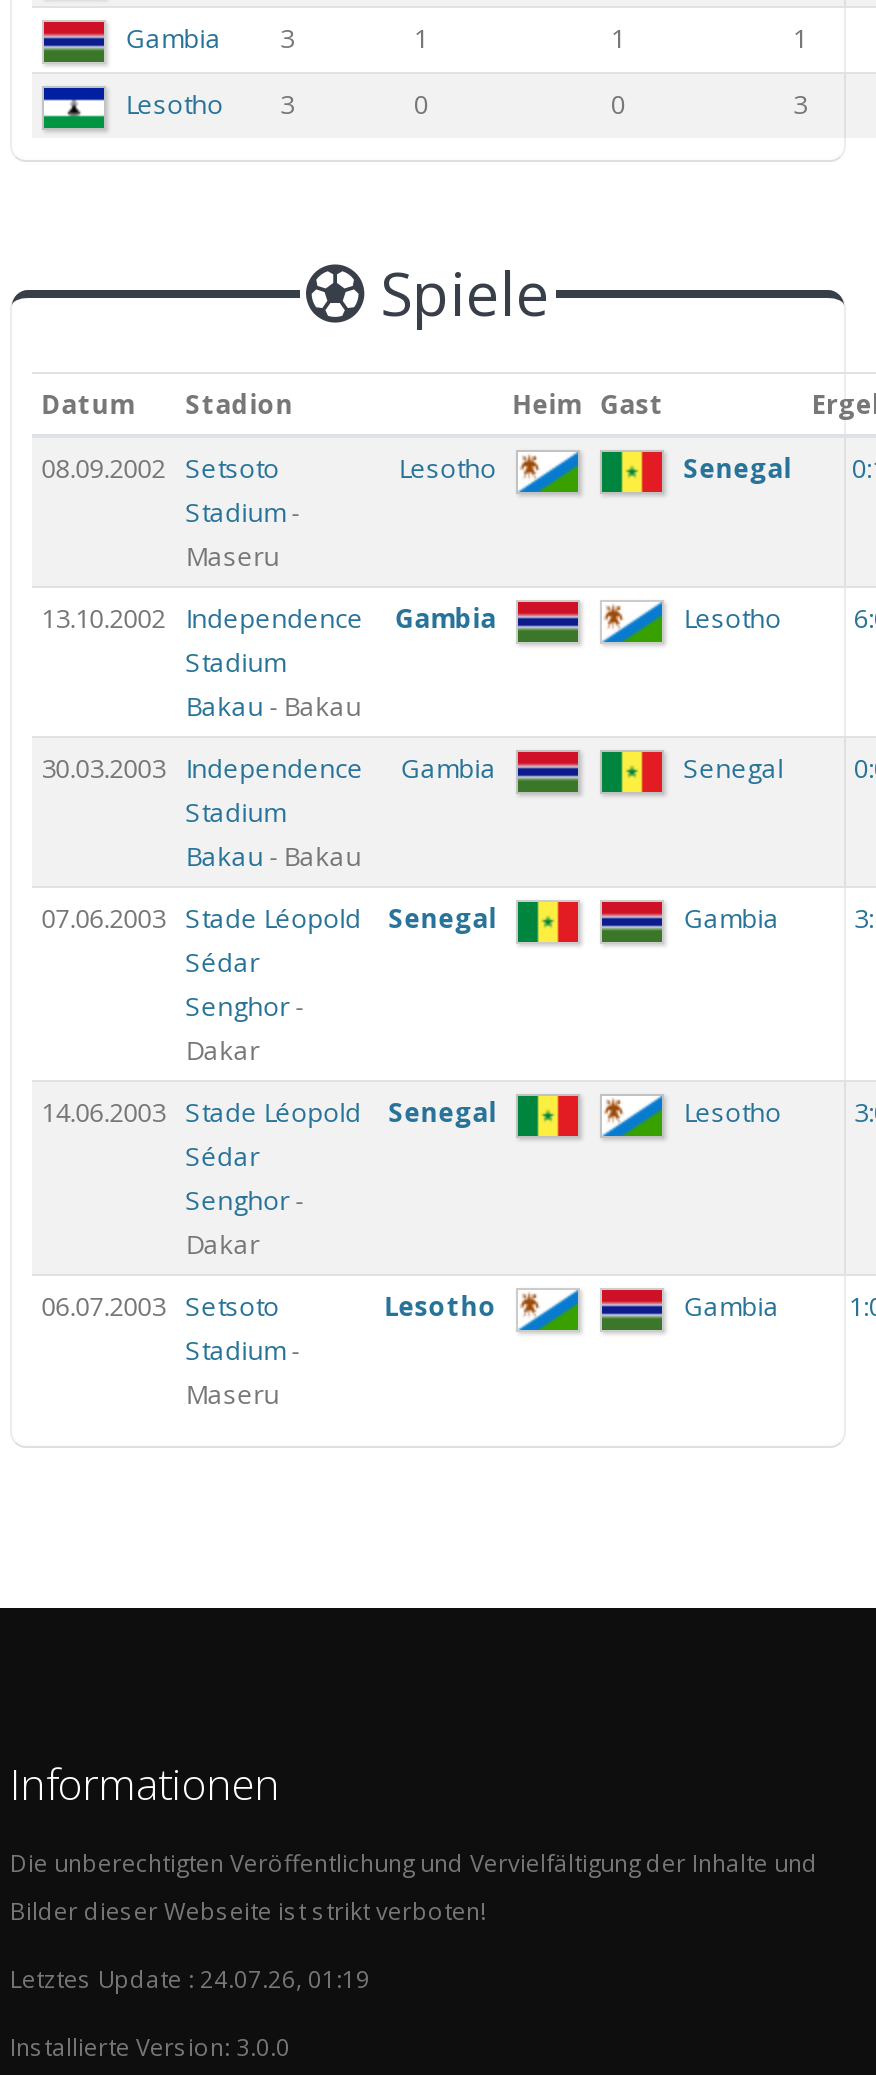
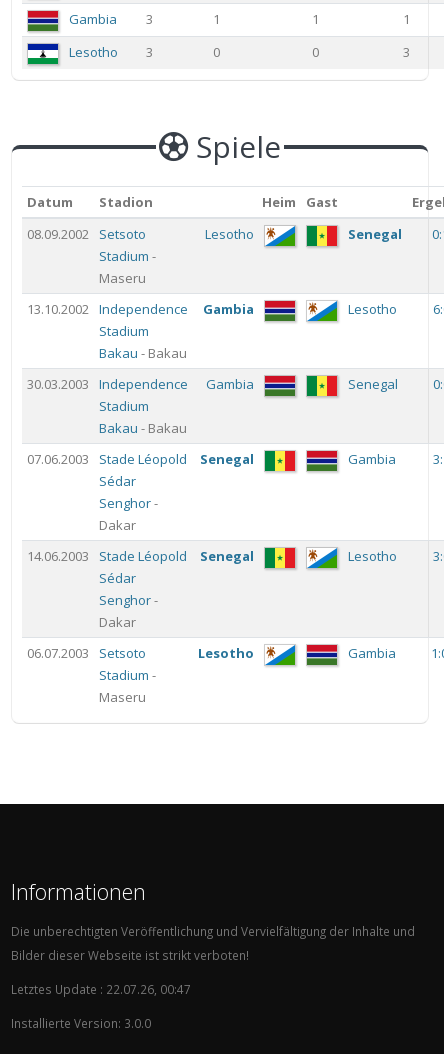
[10,1962,370,1994] Letztes Update : 24.07.26, 01:19 -> [11,981,191,997] Letztes Update : 22.07.26, 00:47

